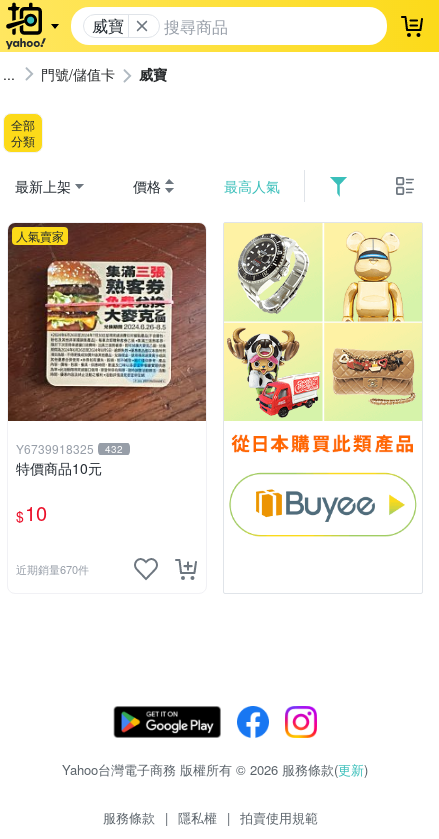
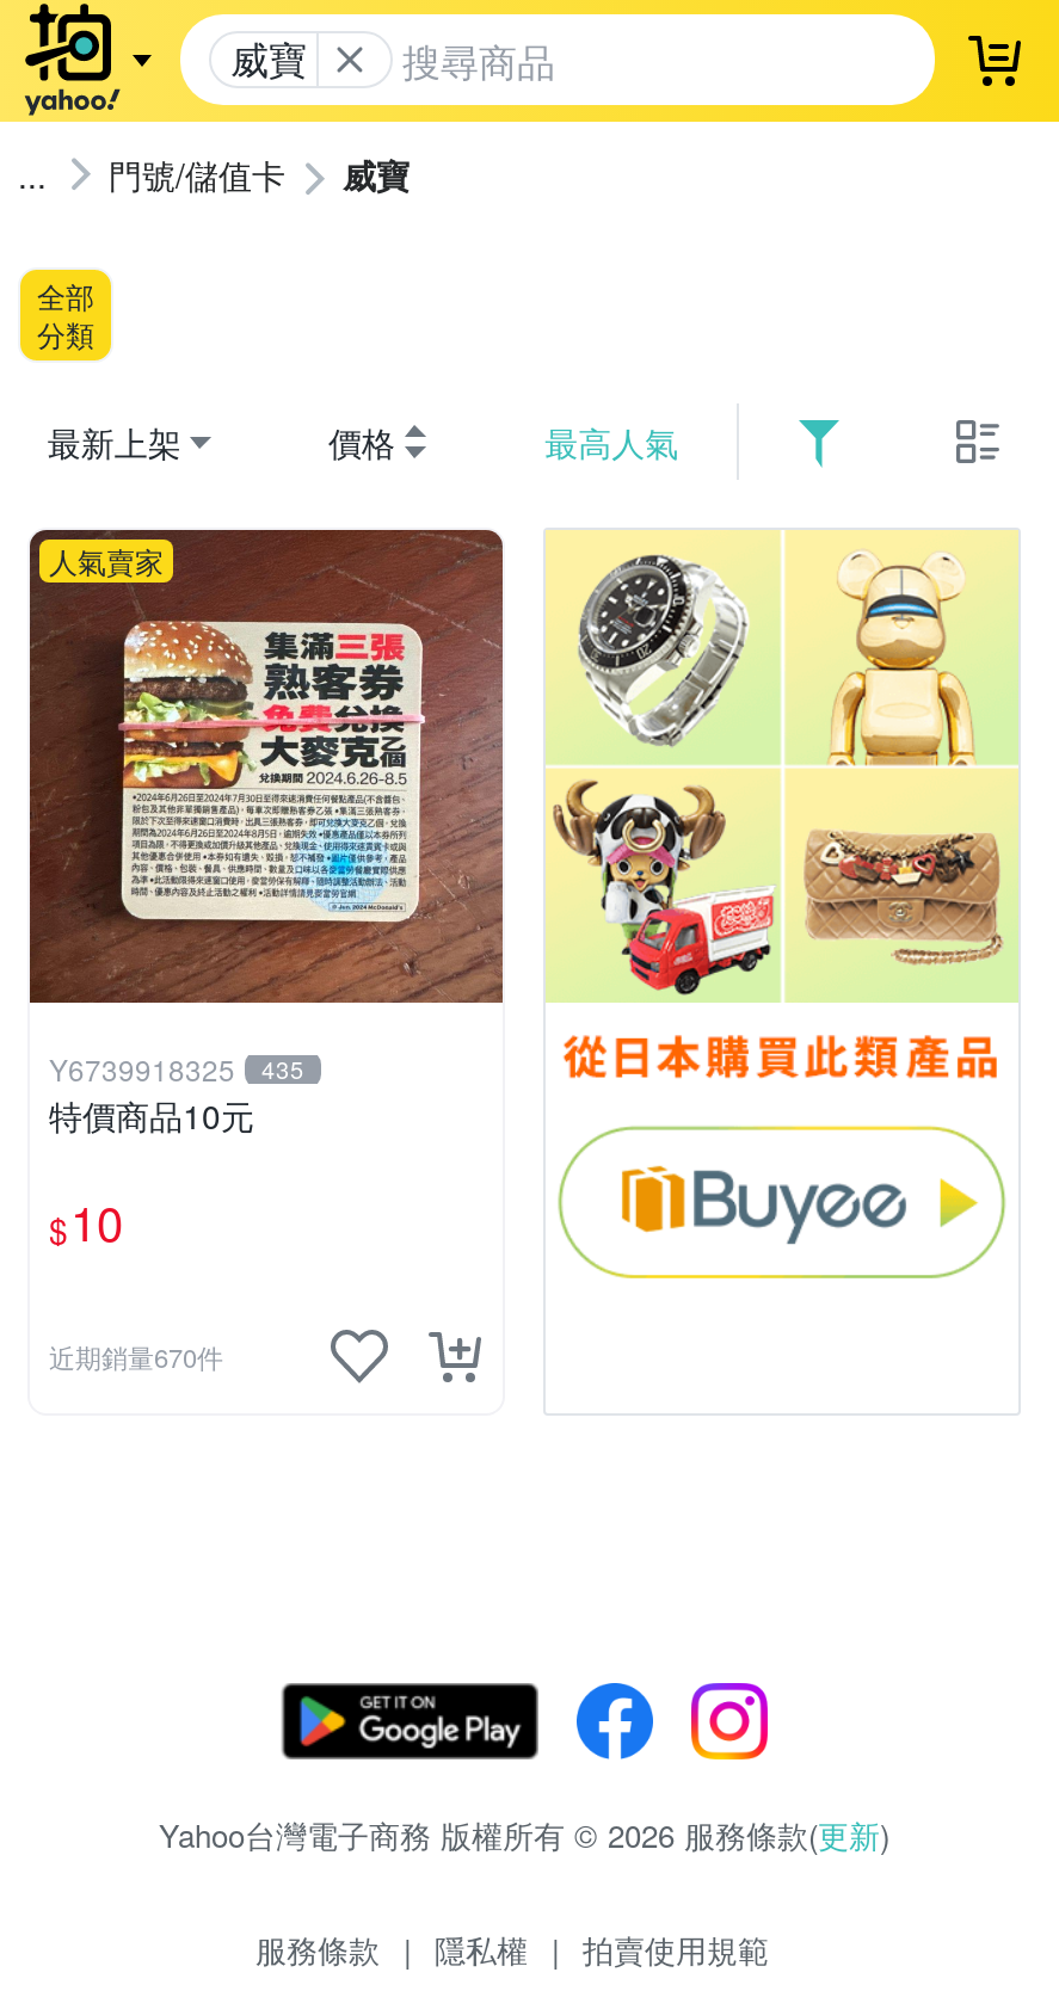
[16,440,123,457] Y6739918325 432 -> [49,1049,304,1089] Y6739918325 435

